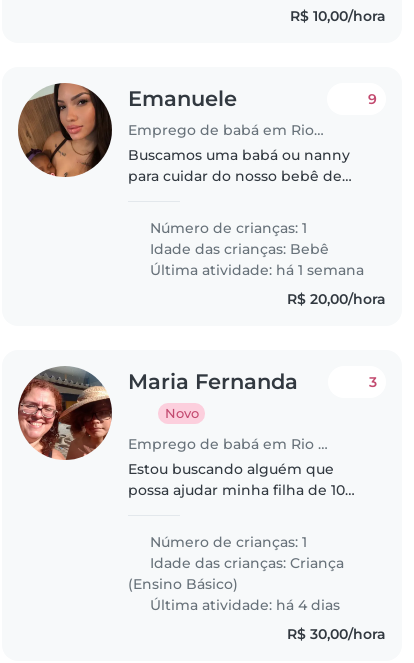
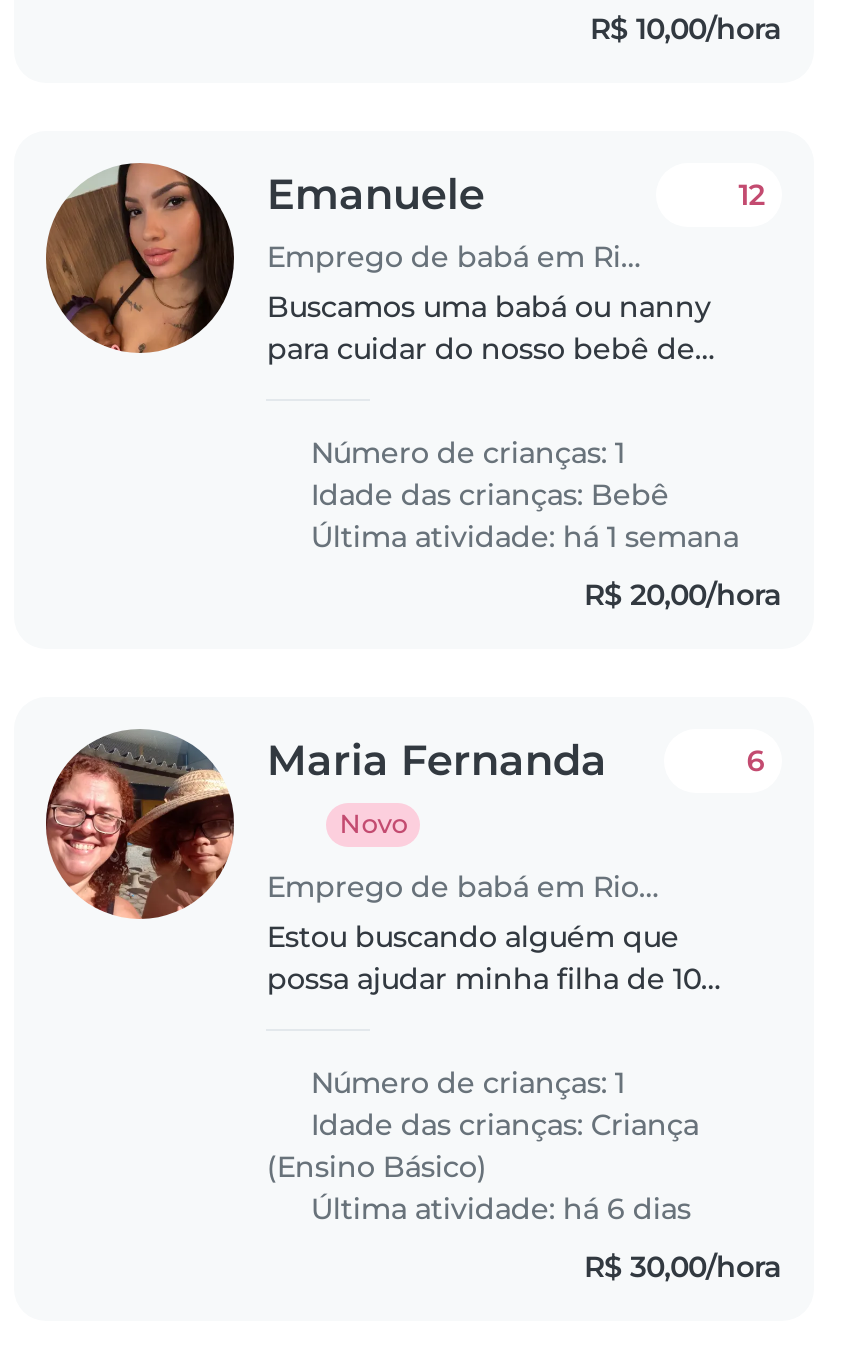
[368,90,377,108] 9 -> [738,178,764,214] 12
[369,373,377,391] 3 -> [746,743,764,779] 6
[146,596,340,614] Última atividade: há 4 dias -> [303,1191,691,1227] Última atividade: há 6 dias

